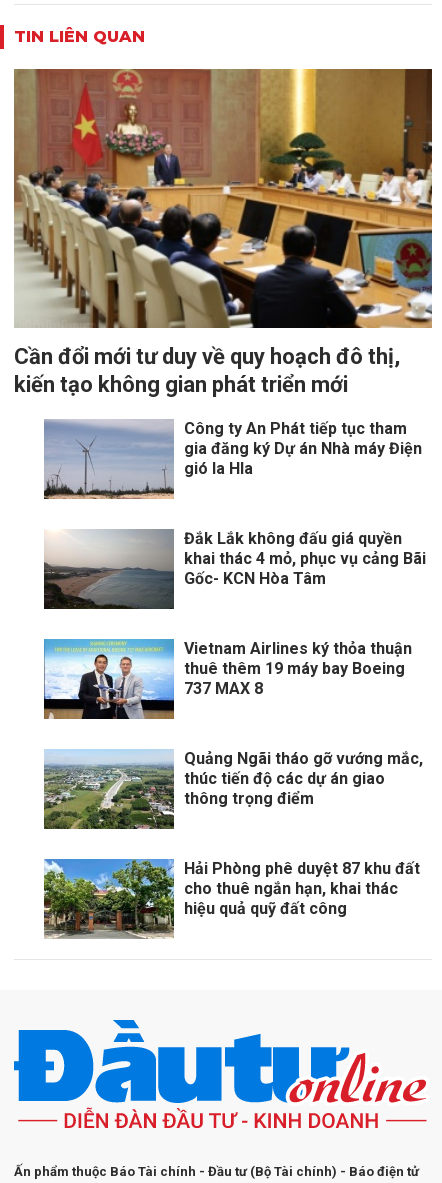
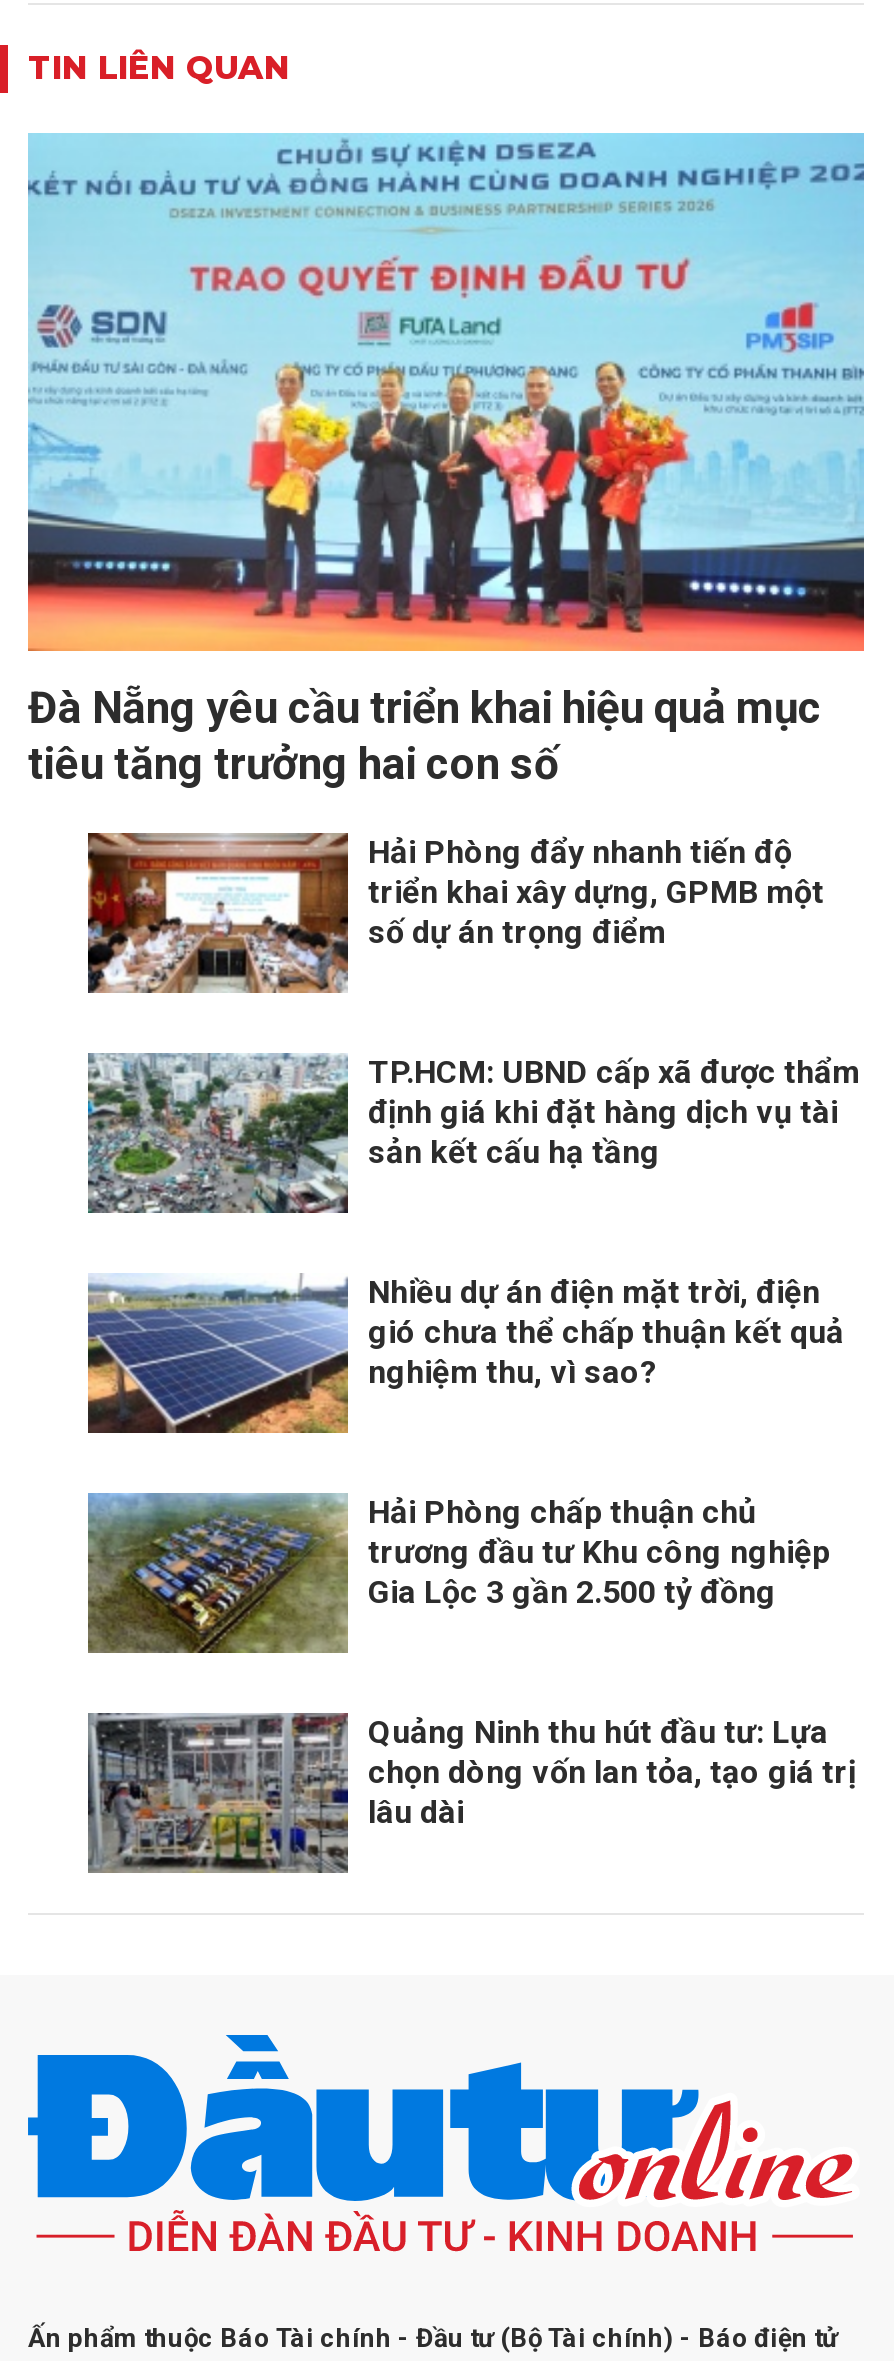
[13,68,433,397] [image] | Cần đổi mới tư duy về quy hoạch đô thị, | kiến tạo không gian phát triển mới -> [26,131,866,789] [image] | Đà Nẵng yêu cầu triển khai hiệu quả mục | tiêu tăng trưởng hai con số
[44,419,422,499] [image] | Công ty An Phát tiếp tục tham | gia đăng ký Dự án Nhà máy Điện | gió Ia Hla -> [86,831,824,993] [image] | Hải Phòng đẩy nhanh tiến độ | triển khai xây dựng, GPMB một | số dự án trọng điểm
[43,529,426,610] [image] | Đắk Lắk không đấu giá quyền | khai thác 4 mỏ, phục vụ cảng Bãi | Gốc- KCN Hòa Tâm -> [86,1051,860,1215] [image] | TP.HCM: UBND cấp xã được thẩm | định giá khi đặt hàng dịch vụ tài | sản kết cấu hạ tầng
[43,638,412,720] [image] | Vietnam Airlines ký thỏa thuận | thuê thêm 19 máy bay Boeing | 737 MAX 8 -> [86,1273,844,1435] [image] | Nhiều dự án điện mặt trời, điện | gió chưa thể chấp thuận kết quả | nghiệm thu, vì sao?
[45,749,423,830] [image] | Quảng Ngãi tháo gỡ vướng mắc, | thúc tiến độ các dự án giao | thông trọng điểm -> [88,1493,830,1655] [image] | Hải Phòng chấp thuận chủ | trương đầu tư Khu công nghiệp | Gia Lộc 3 gần 2.500 tỷ đồng
[44,858,420,938] [image] | Hải Phòng phê duyệt 87 khu đất | cho thuê ngắn hạn, khai thác | hiệu quả quỹ đất công -> [88,1711,856,1873] [image] | Quảng Ninh thu hút đầu tư: Lựa | chọn dòng vốn lan tỏa, tạo giá trị | lâu dài

